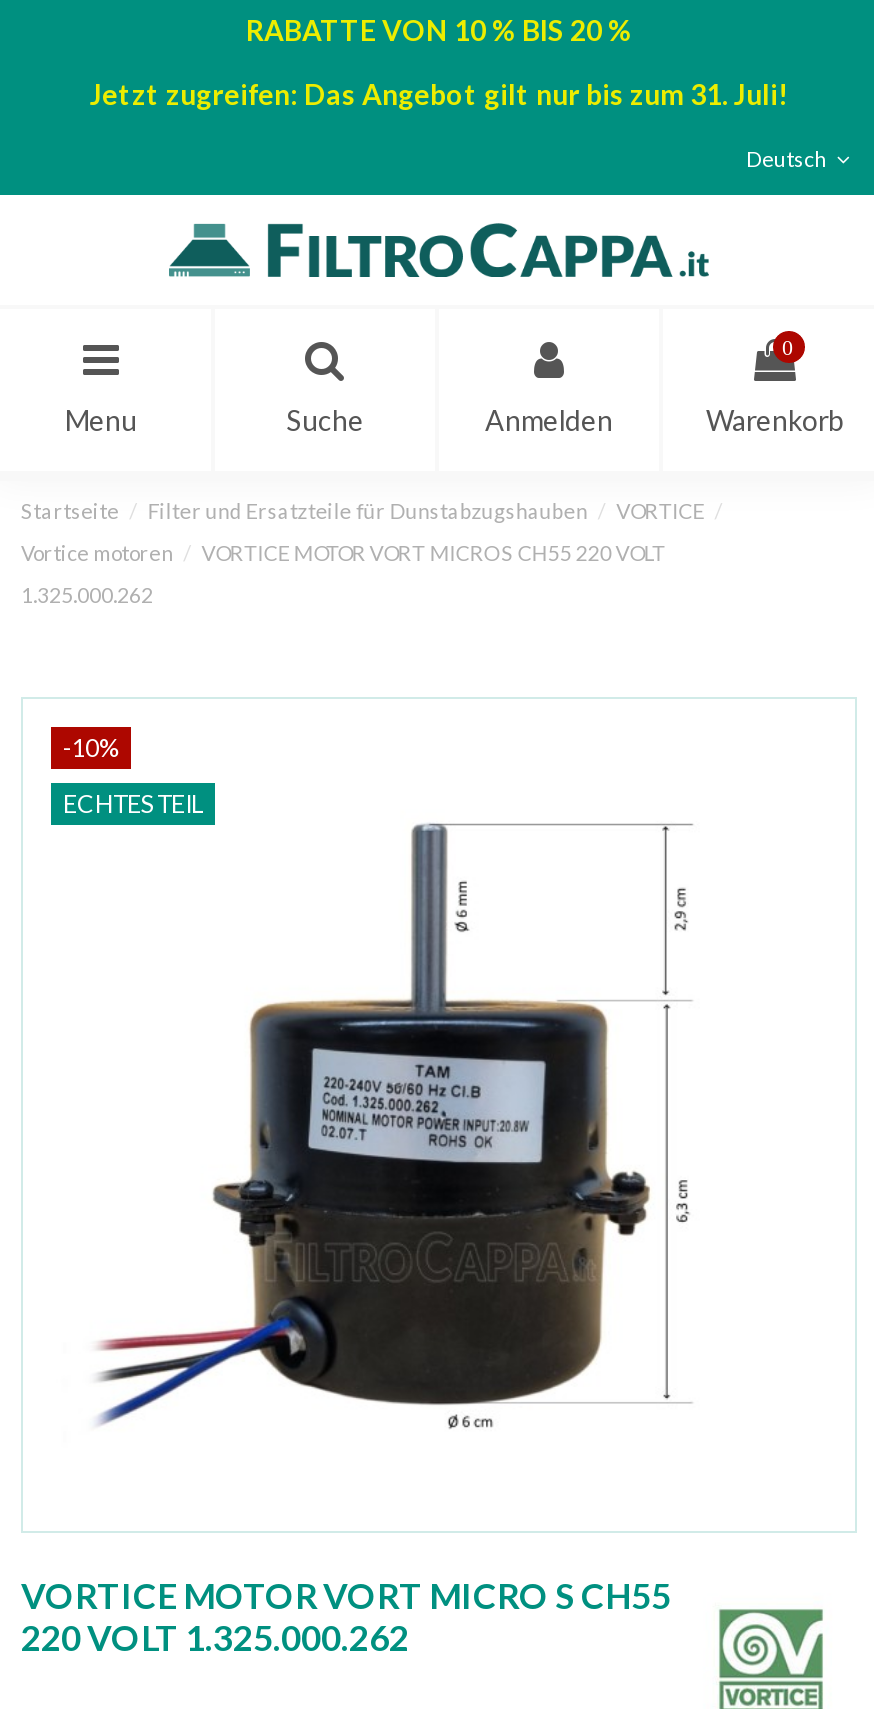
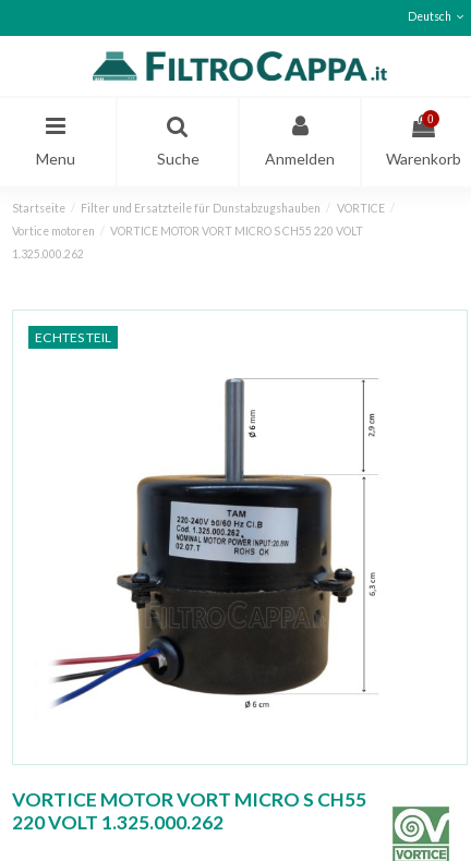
[90,13,788,111] RABATTE VON 10 % BIS 20 % | Jetzt zugreifen: Das Angebot gilt nur bis zum 31. Juli! -> none
[63,734,119,764] -10% -> none
moved [63,790,203,820] -> [35,329,111,346]: ECHTES TEIL

